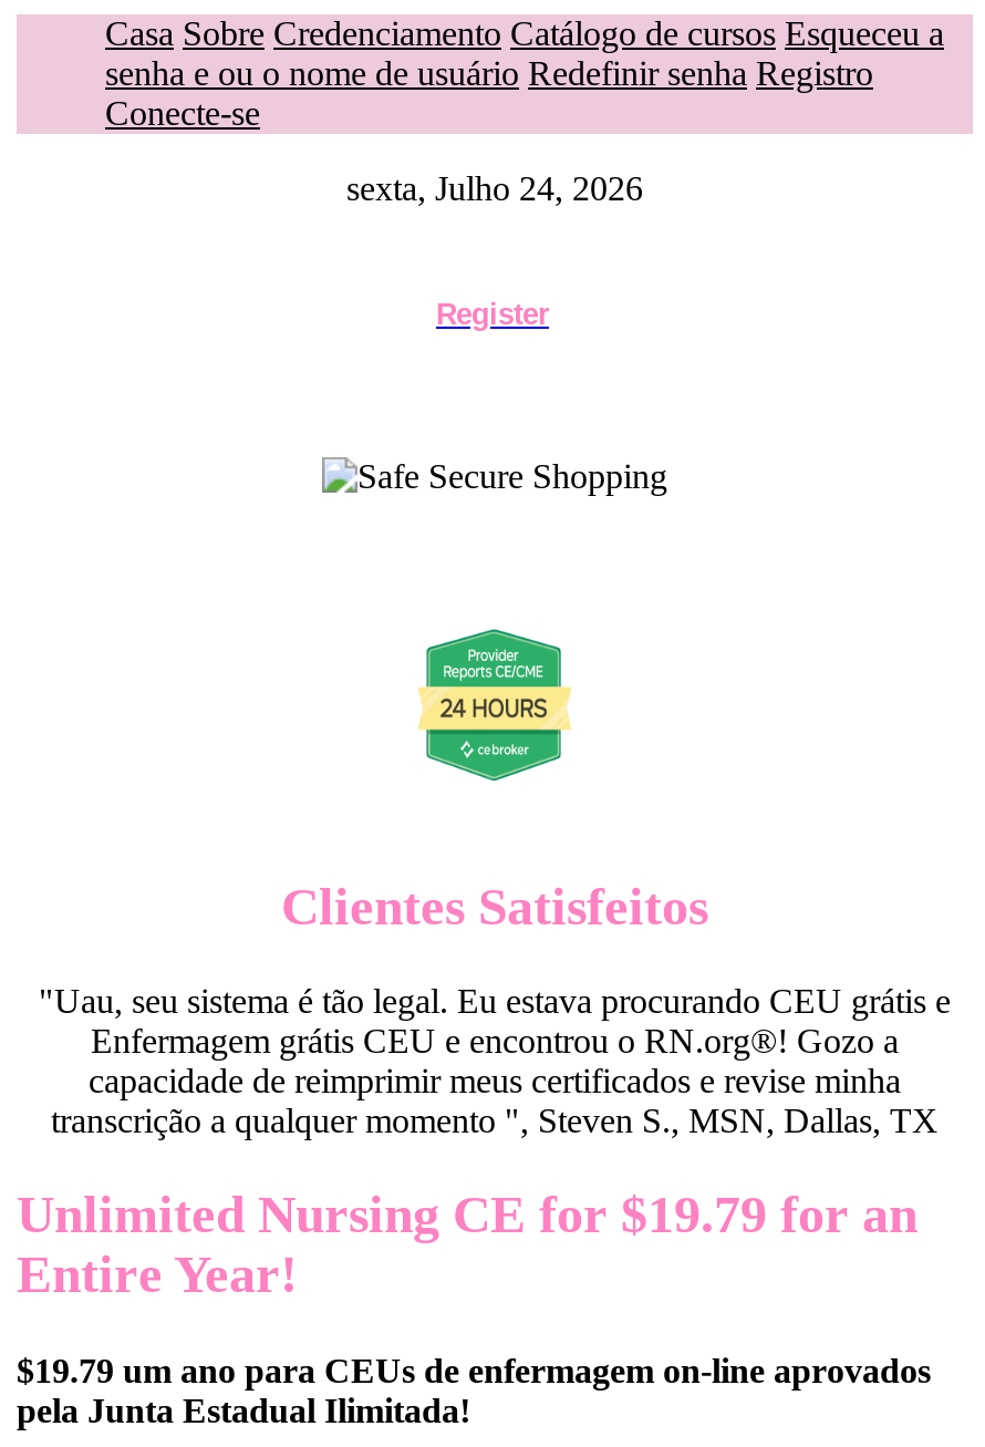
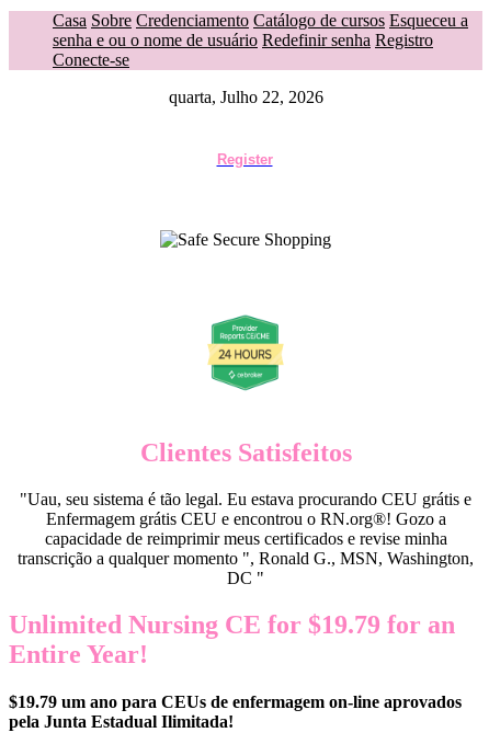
[346,169,643,207] sexta, Julho 24, 2026 -> [168,88,323,106] quarta, Julho 22, 2026
[51,1101,939,1139] transcrição a qualquer momento ", Steven S., MSN, Dallas, TX -> [18,549,474,587] transcrição a qualquer momento ", Ronald G., MSN, Washington, | DC "

